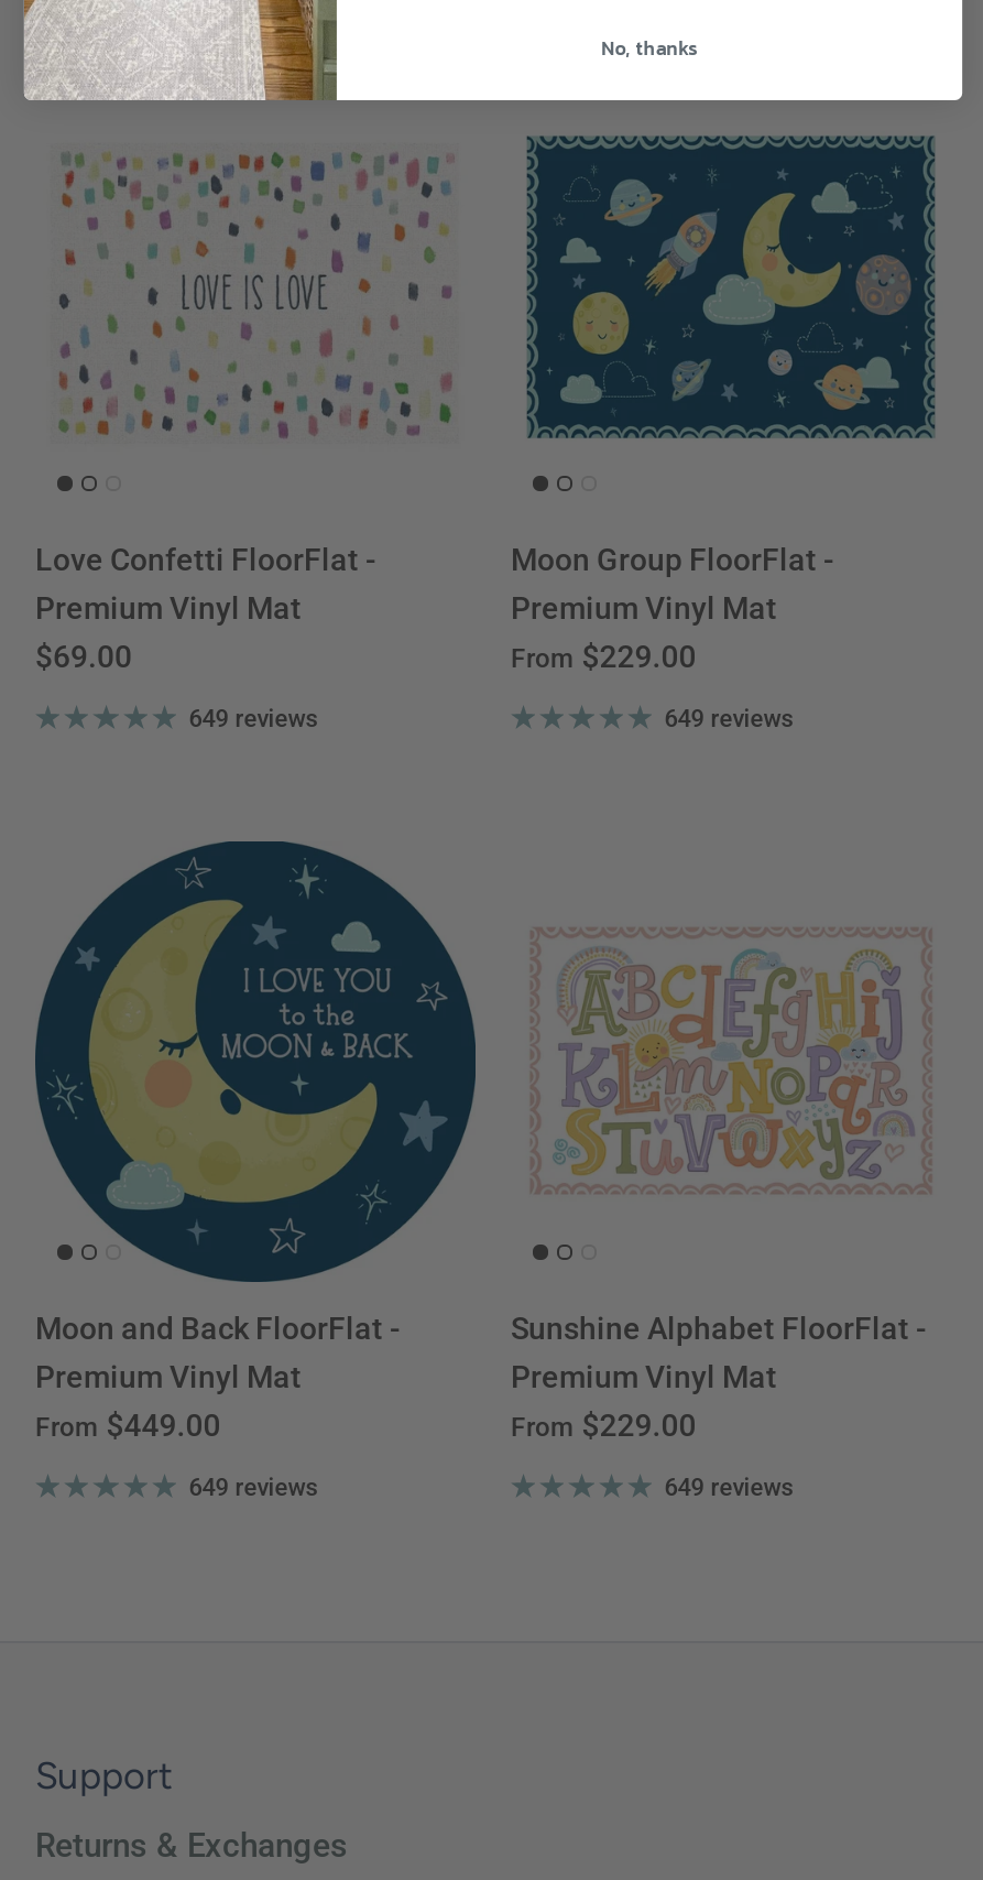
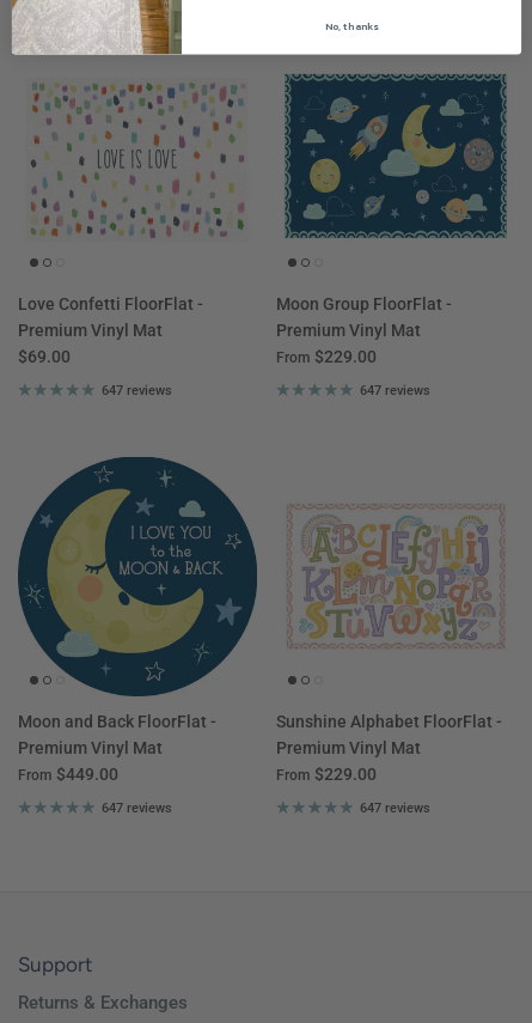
[189,705,319,733] 649 reviews -> [101,383,172,398] 647 reviews
[664,705,794,733] 649 reviews -> [359,383,430,398] 647 reviews
[189,1474,319,1502] 649 reviews -> [101,800,172,816] 647 reviews
[664,1474,794,1502] 649 reviews -> [359,800,430,816] 647 reviews

